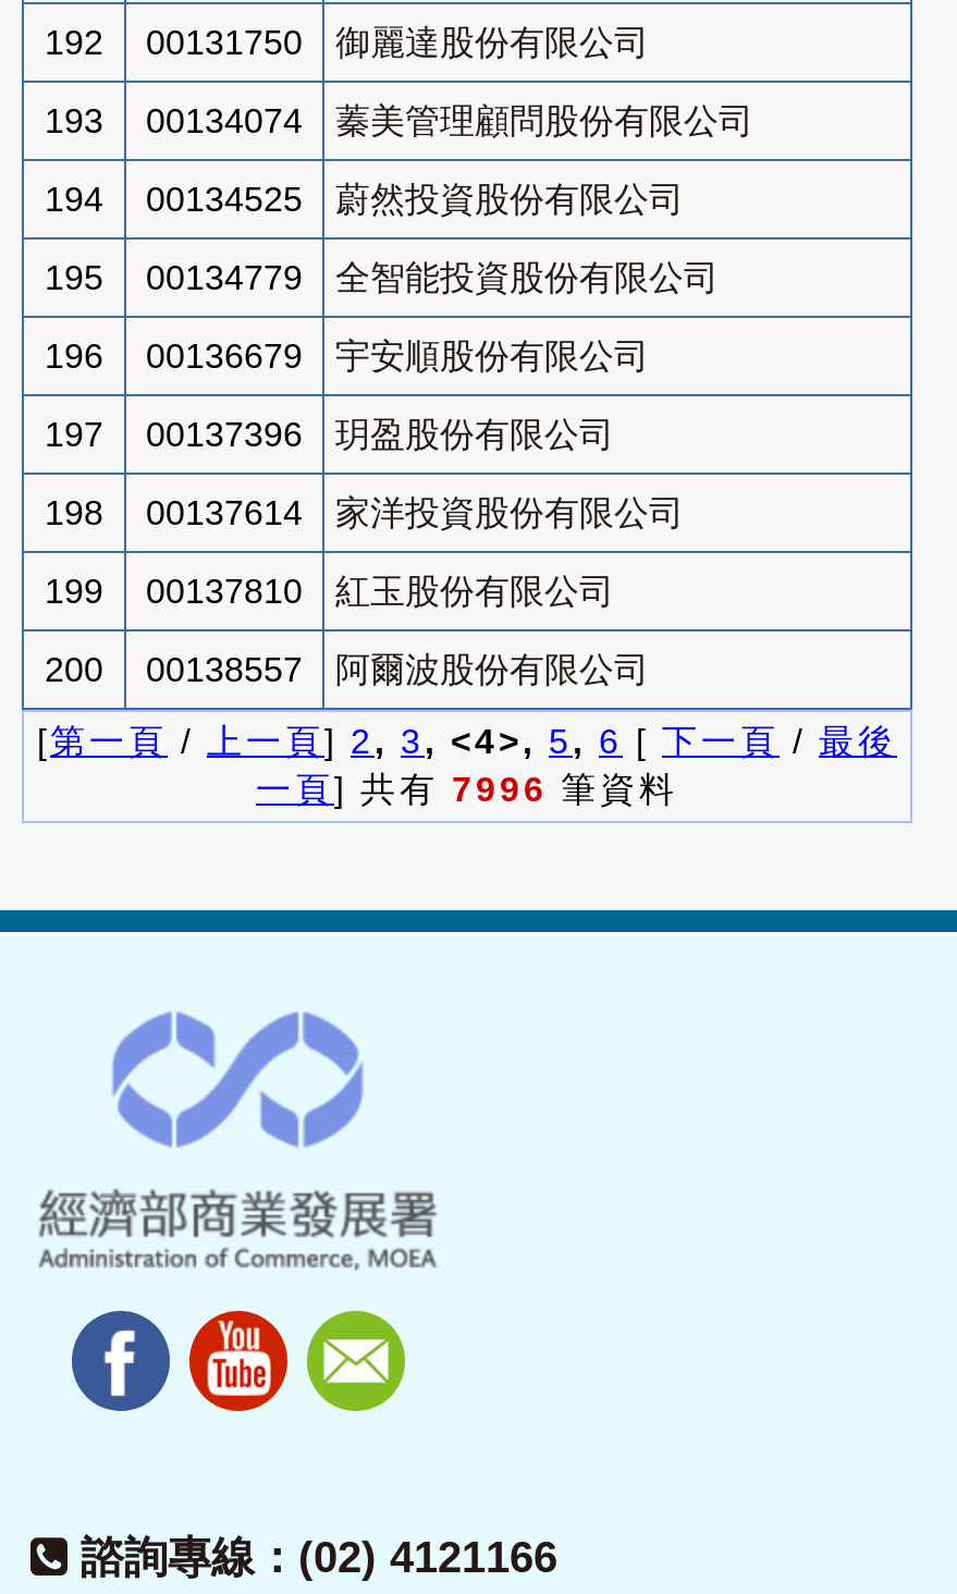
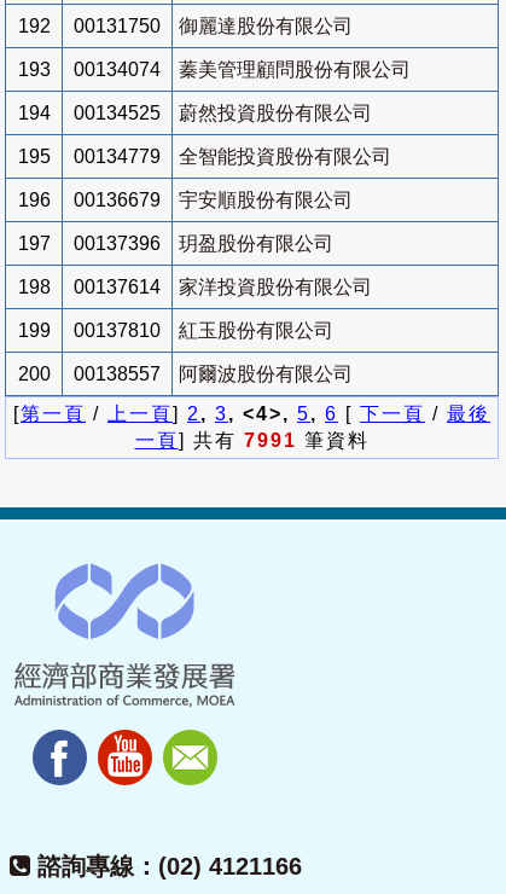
[256,771,678,808] 一頁] 共有7996筆資料 -> [135,430,369,451] 一頁] 共有7991筆資料

